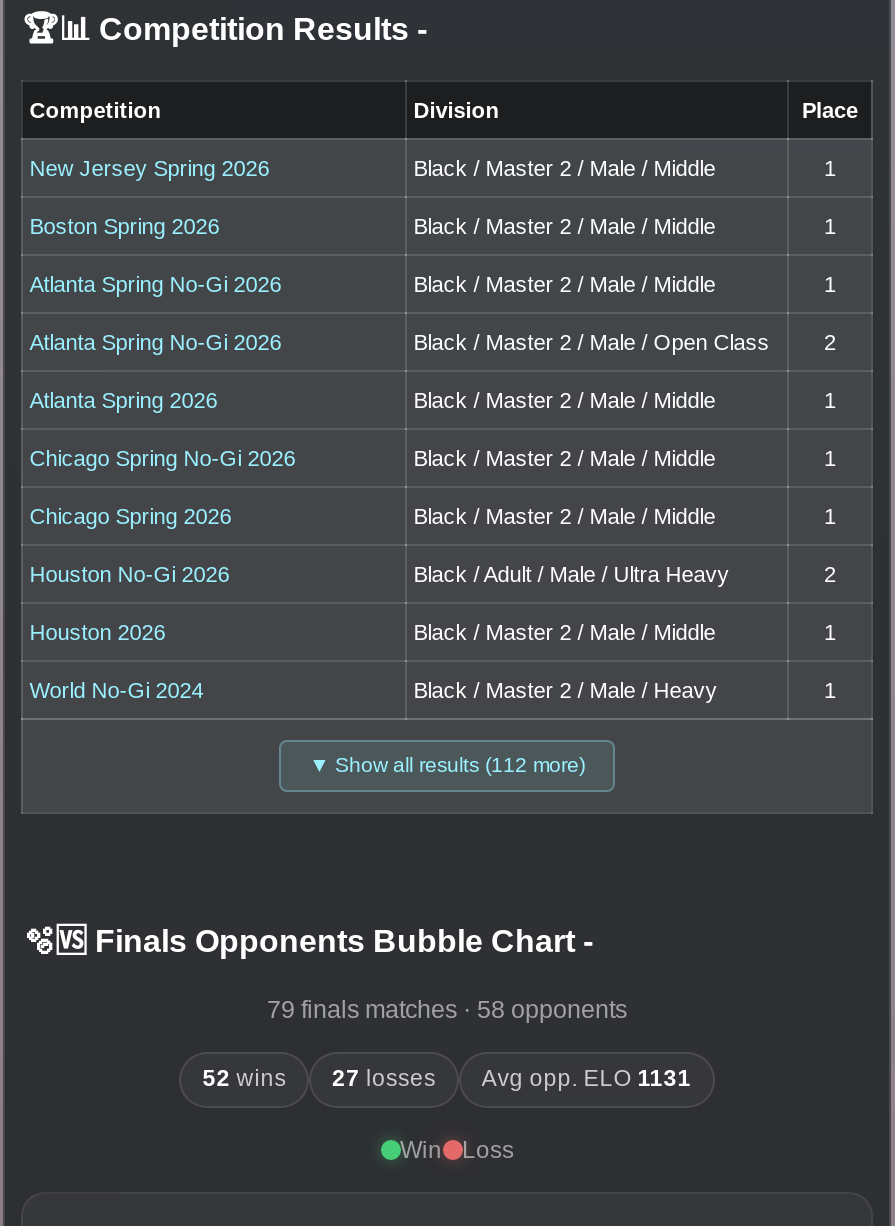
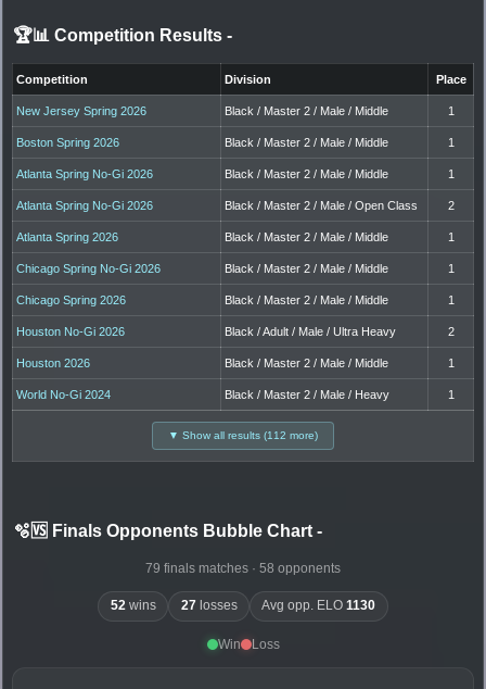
[202,1067,692,1091] 52 wins 27 losses Avg opp. ELO 1131 -> [110,599,376,612] 52 wins 27 losses Avg opp. ELO 1130

